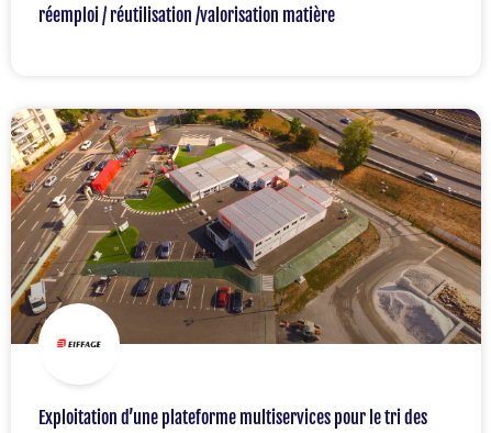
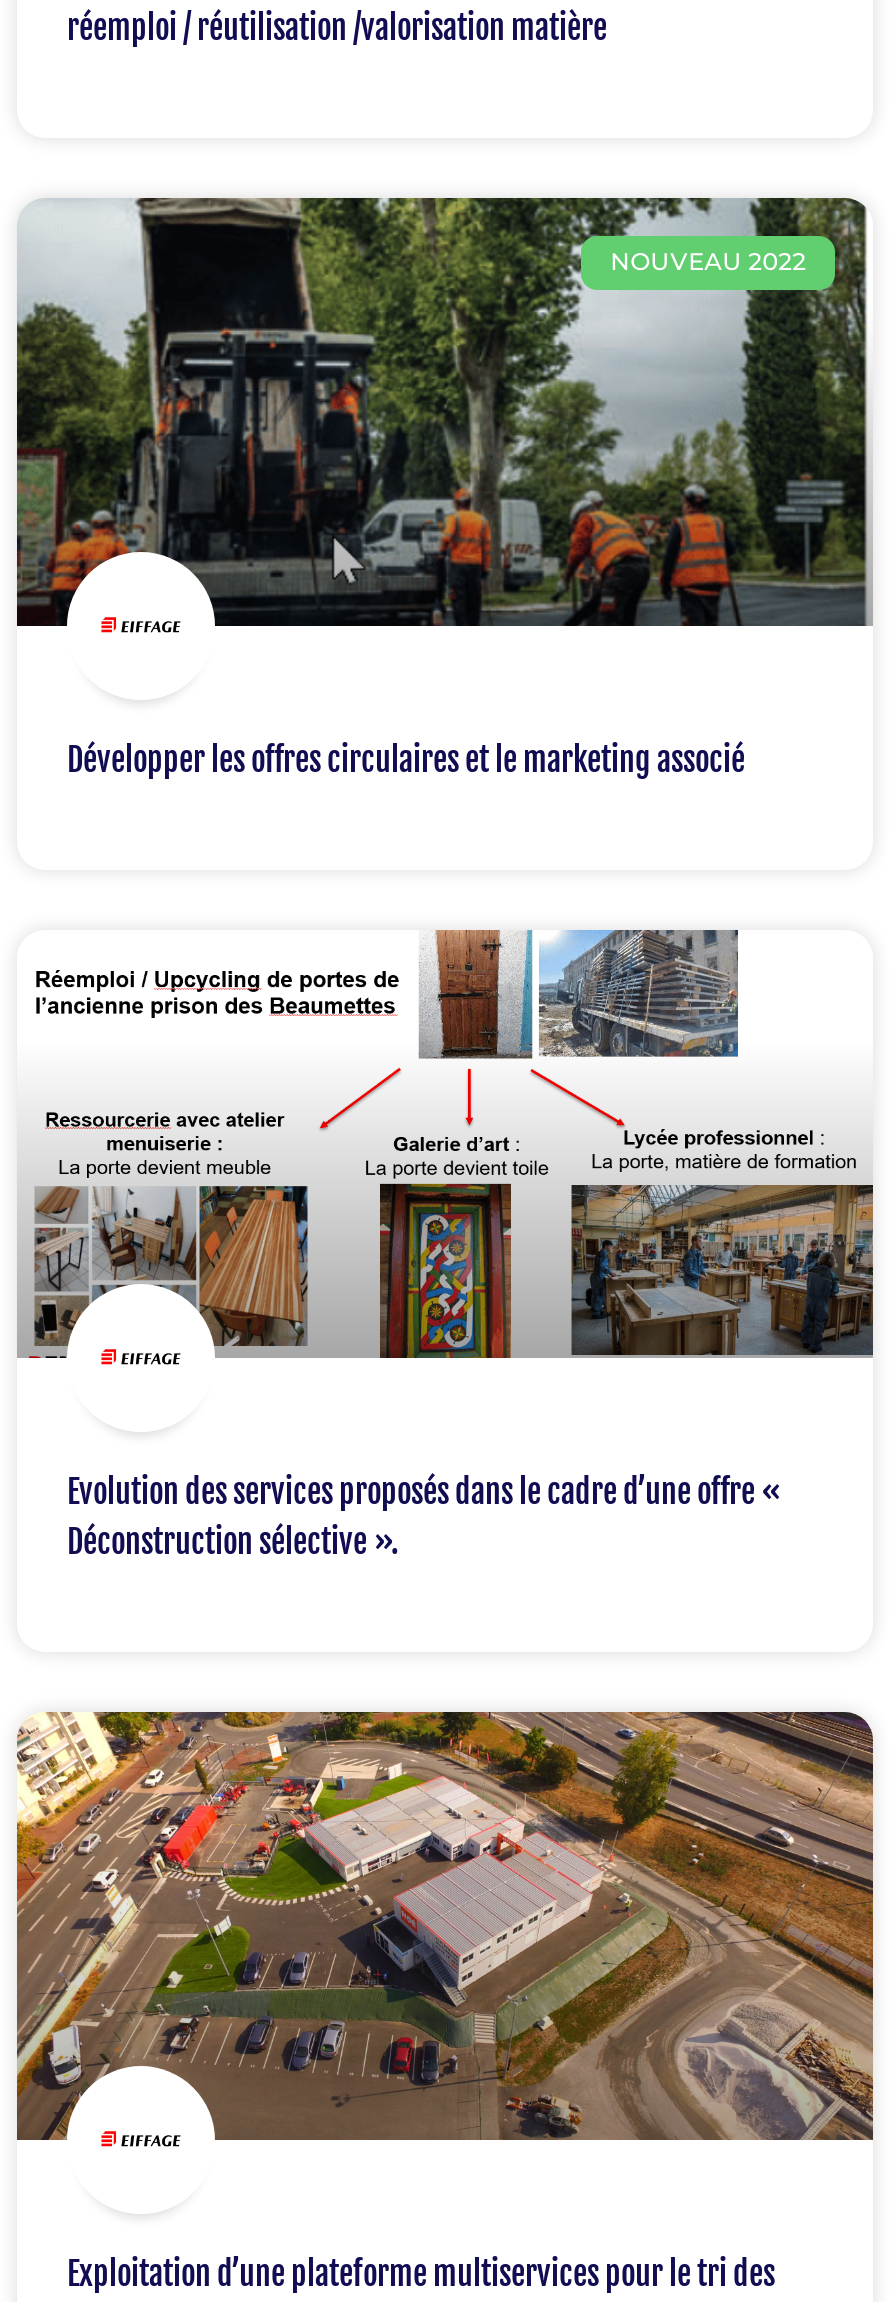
none -> [15,196,871,628] [image] | NOUVEAU 2022
none -> [17,928,875,1366] [image]
none -> [67,741,745,781] Développer les offres circulaires et le marketing associé
none -> [67,1473,781,1563] Evolution des services proposés dans le cadre d’une offre « | Déconstruction sélective ».

